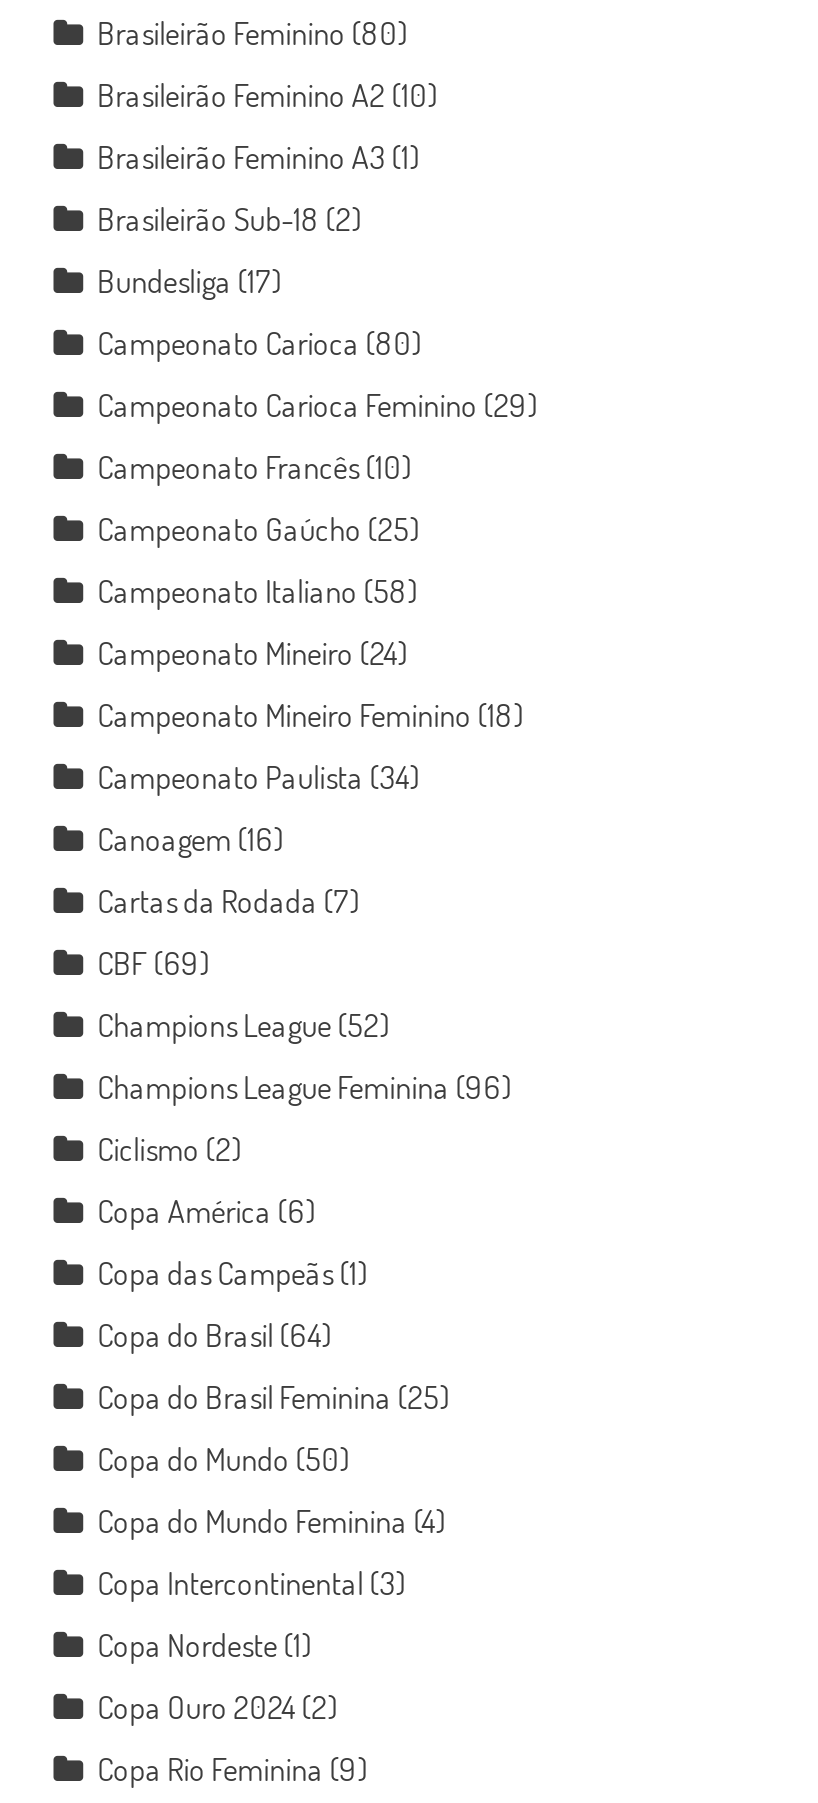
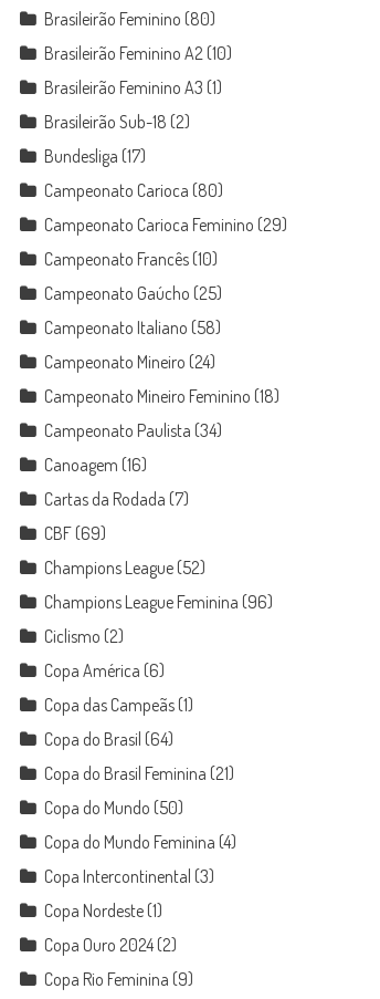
[97,1377,449,1417] Copa do Brasil Feminina (25) -> [44,762,234,784] Copa do Brasil Feminina (21)

